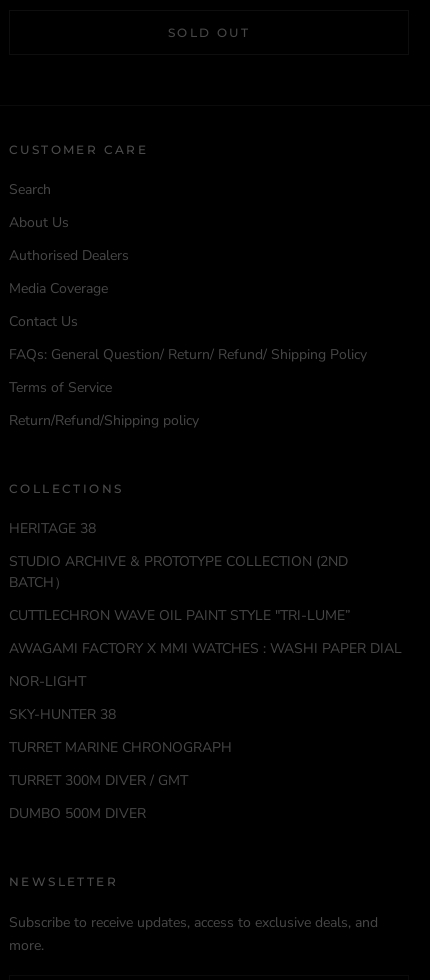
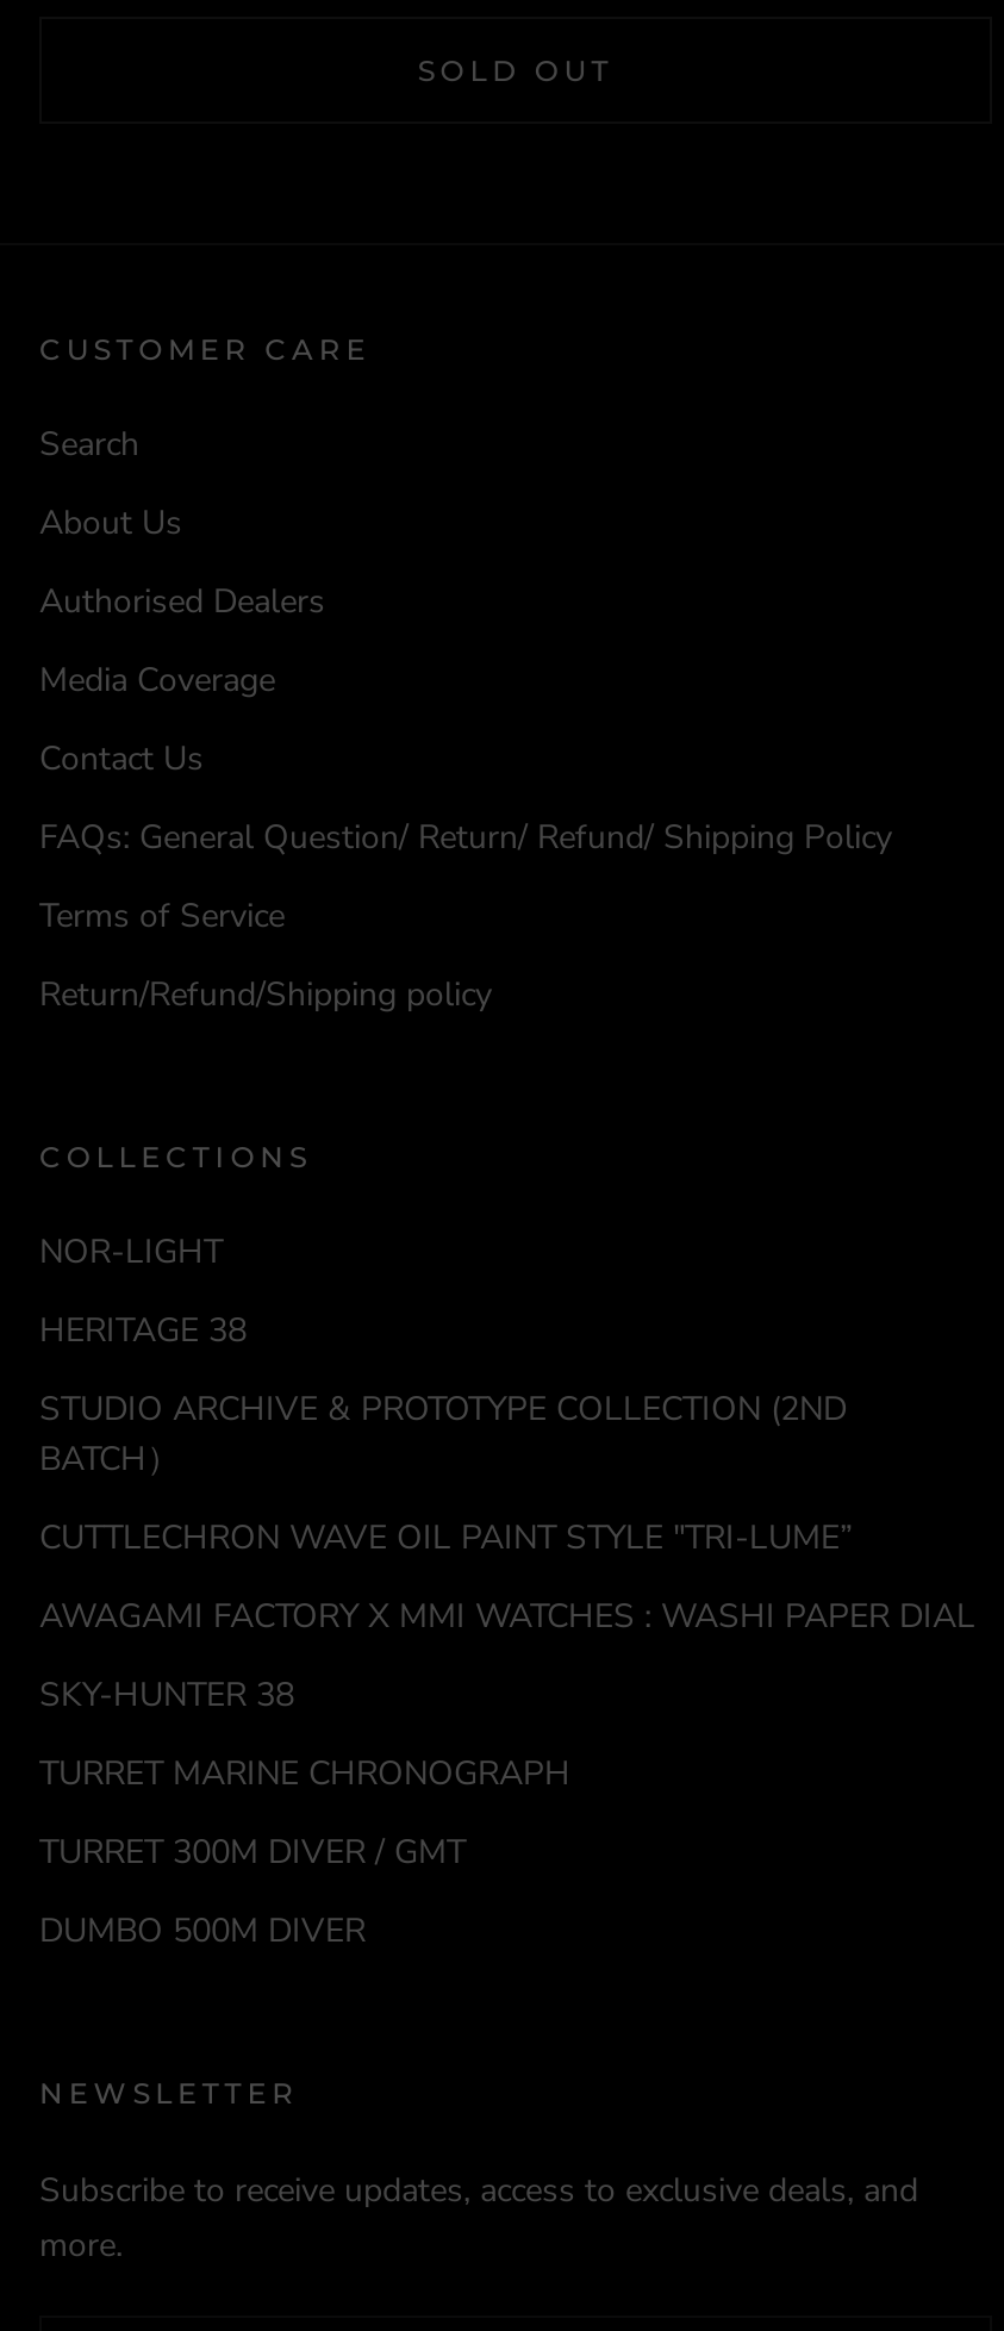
moved [9,519,402,658] -> [39,1309,975,1640]: HERITAGE 38 | STUDIO ARCHIVE & PROTOTYPE COLLECTION (2ND | BATCH） | CUTTLECHRON WAVE OIL PAINT STYLE "TRI-LUME” | AWAGAMI FACTORY X MMI WATCHES : WASHI PAPER DIAL
moved [9,672,86,691] -> [39,1231,223,1276]: NOR-LIGHT

